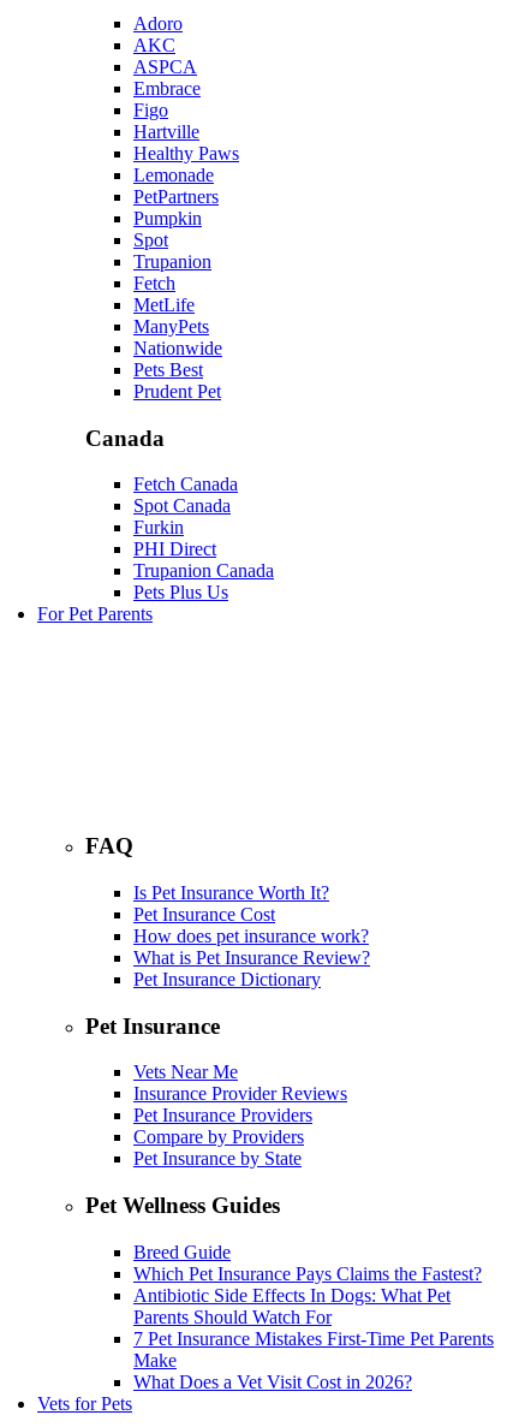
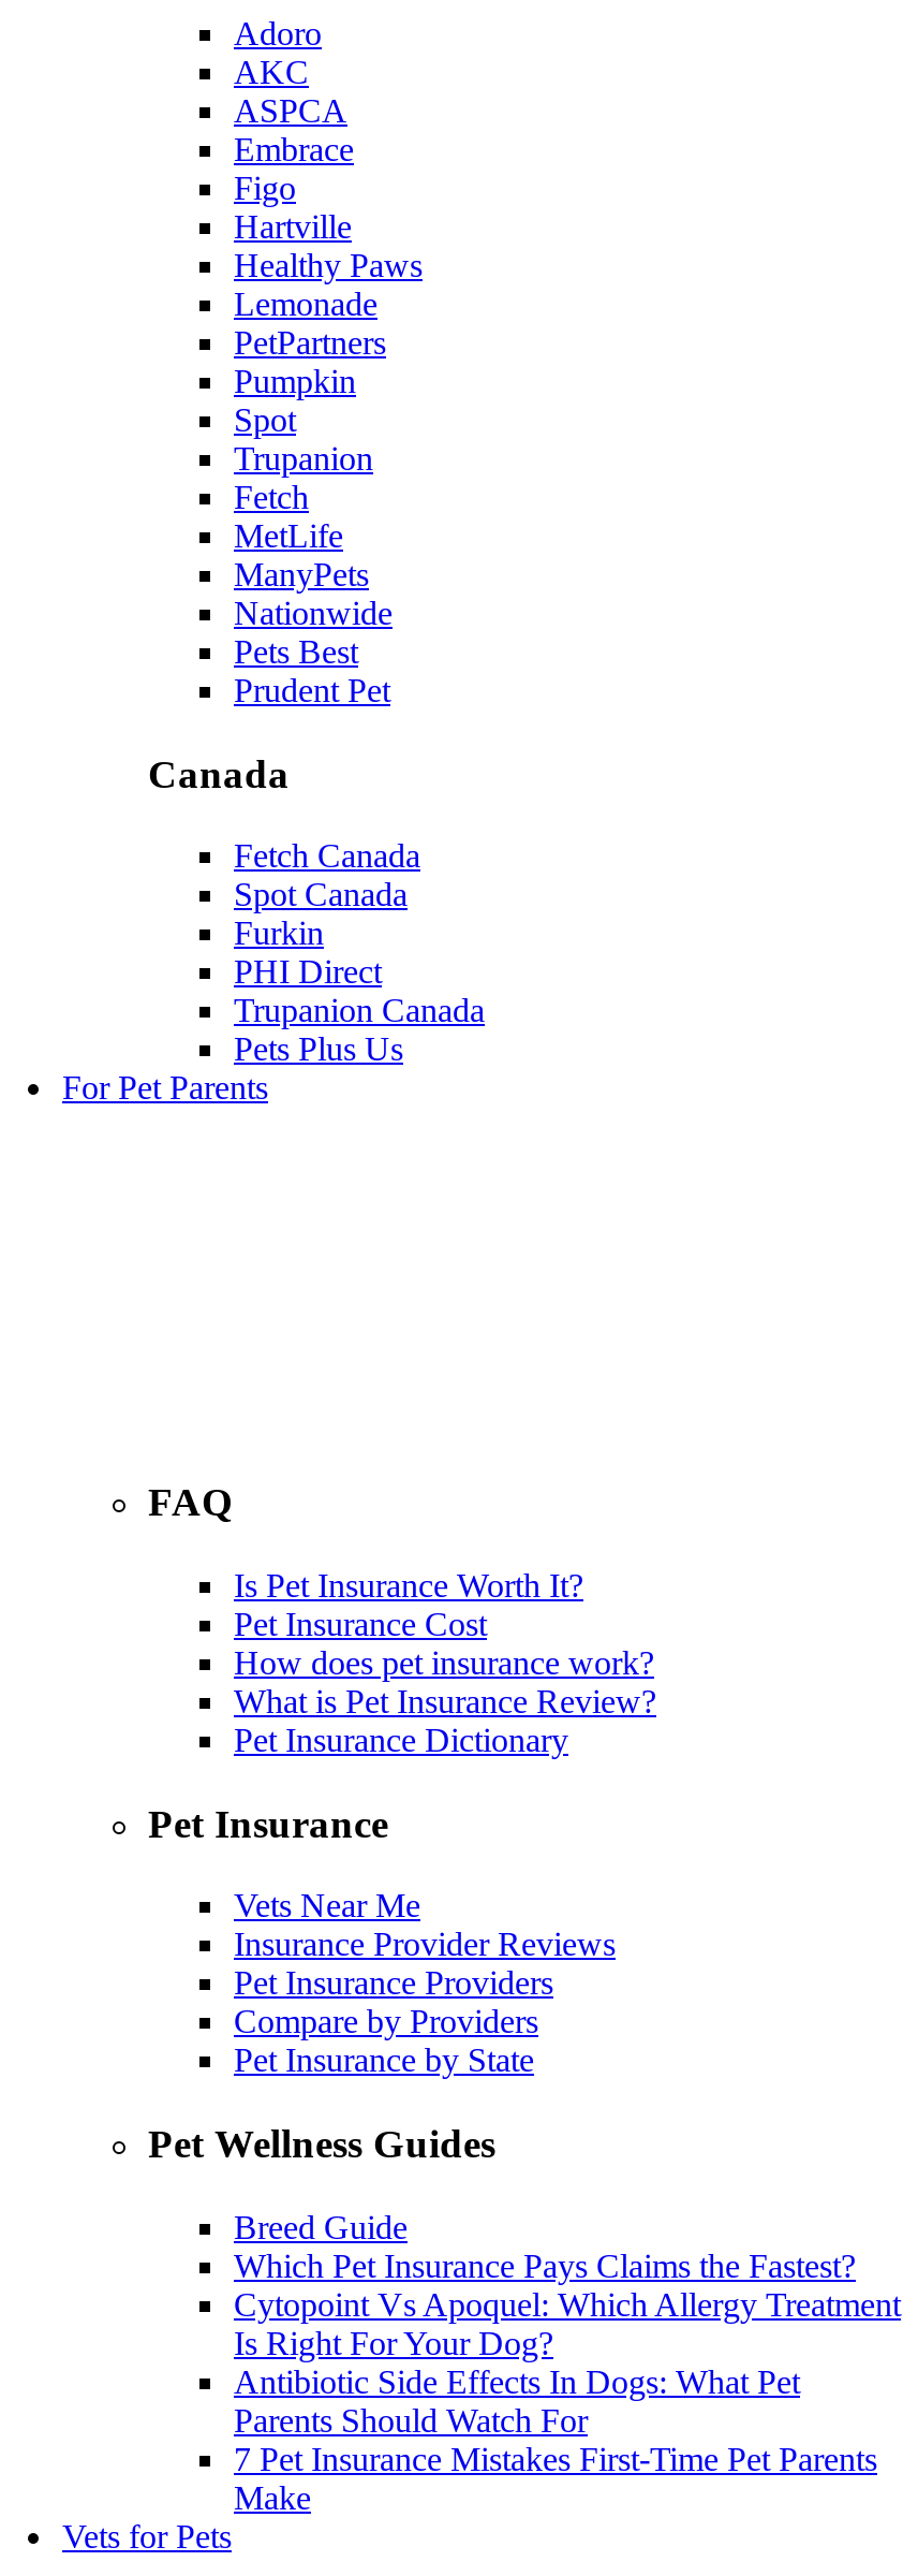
none -> [234,2286,901,2361] Cytopoint Vs Apoquel: Which Allergy Treatment | Is Right For Your Dog?
moved [133,1285,494,1370] -> [234,2363,877,2515]: Antibiotic Side Effects In Dogs: What Pet | Parents Should Watch For | 7 Pet Insurance Mistakes First-Time Pet Parents | Make
[133,1371,412,1392] What Does a Vet Visit Cost in 2026? -> none

